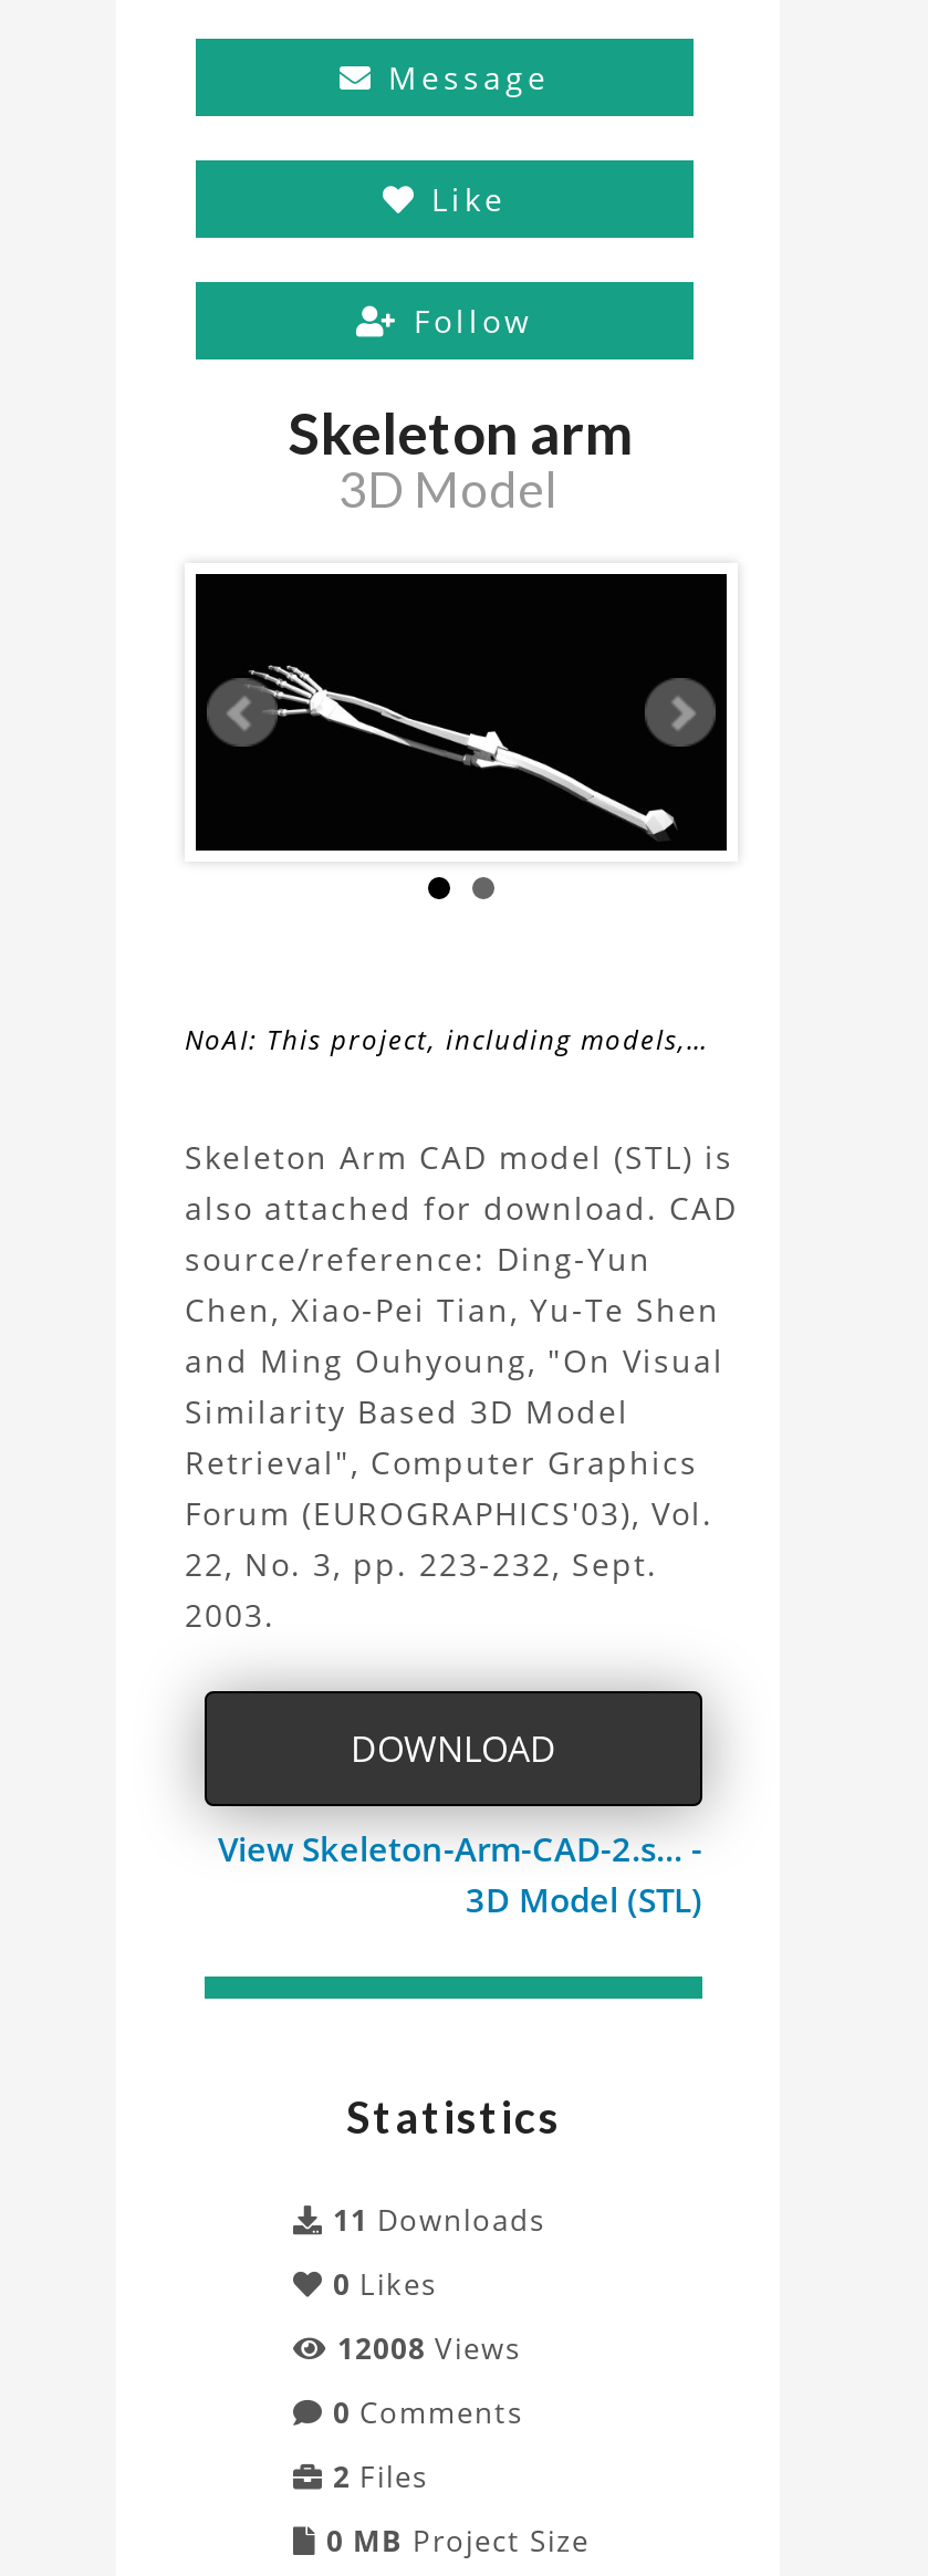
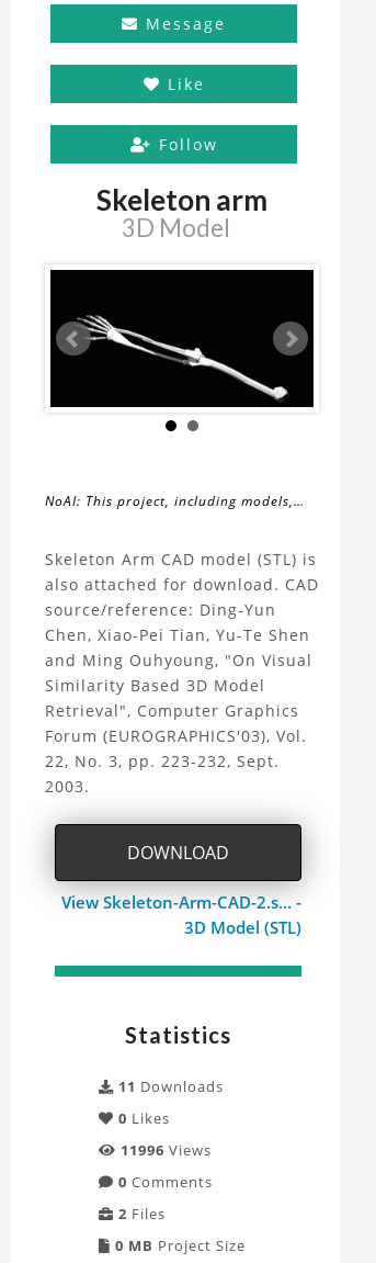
[329,2328,521,2368] 12008 Views -> [116,1140,212,1160] 11996 Views

